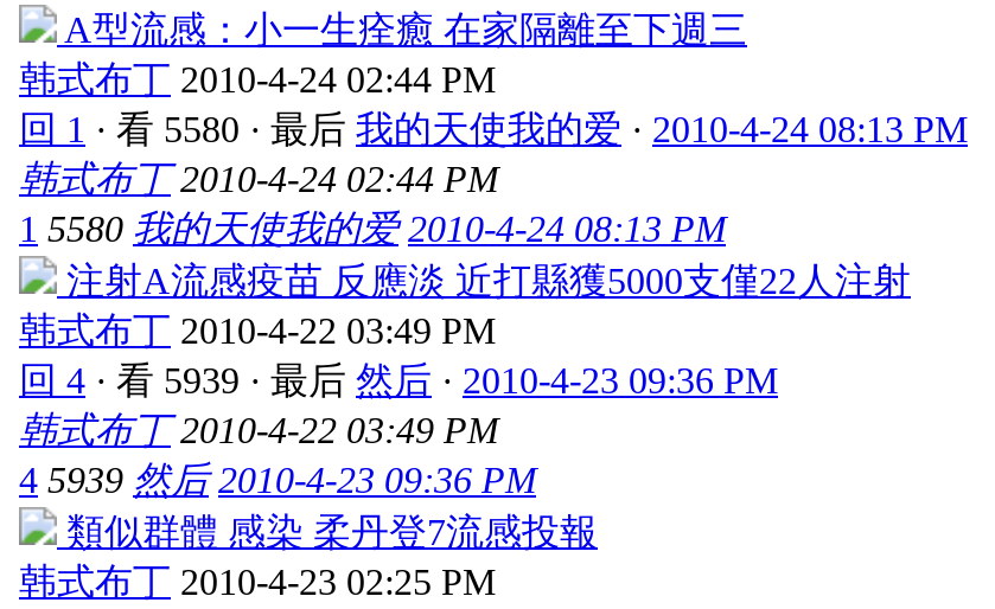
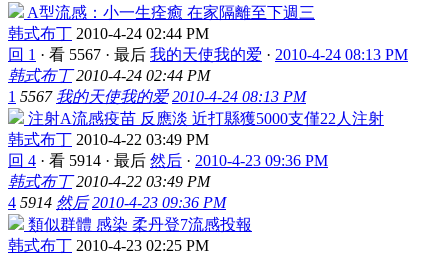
[19,109,968,149] 回 1 · 看 5580 · 最后我的天使我的爱· 2010-4-24 08:13 PM -> [8,46,408,63] 回 1 · 看 5567 · 最后我的天使我的爱· 2010-4-24 08:13 PM
[19,208,726,249] 1 5580 我的天使我的爱 2010-4-24 08:13 PM -> [8,88,306,105] 1 5567 我的天使我的爱 2010-4-24 08:13 PM
[19,360,778,400] 回 4 · 看 5939 · 最后然后· 2010-4-23 09:36 PM -> [8,152,328,169] 回 4 · 看 5914 · 最后然后· 2010-4-23 09:36 PM
[19,459,536,500] 4 5939 然后 2010-4-23 09:36 PM -> [8,194,226,211] 4 5914 然后 2010-4-23 09:36 PM

